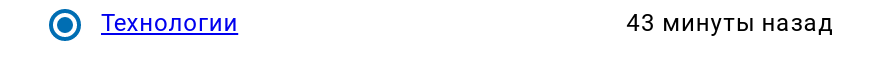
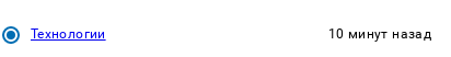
[626,10,833,38] 43 минуты назад -> [328,26,431,42] 10 минут назад

